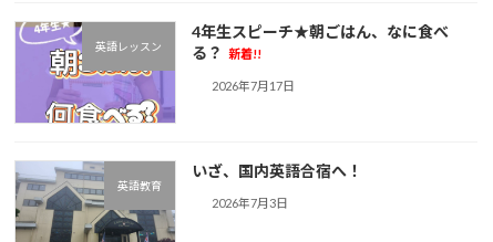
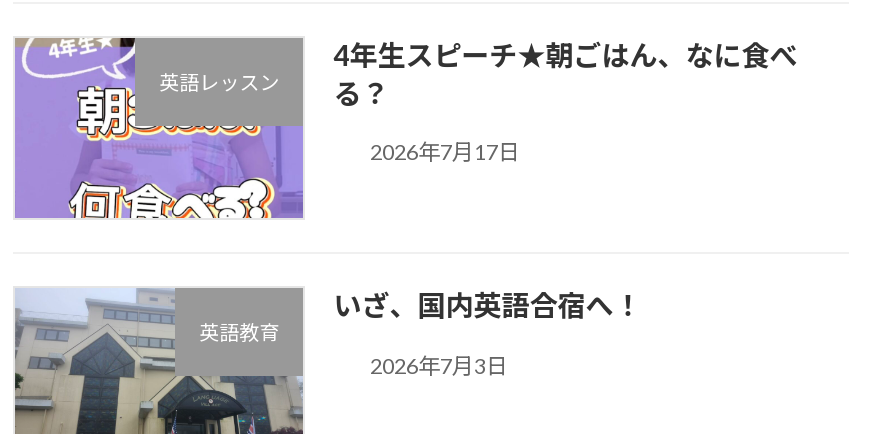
[192,44,261,62] る？ 新着!! -> [334,75,390,109] る？

